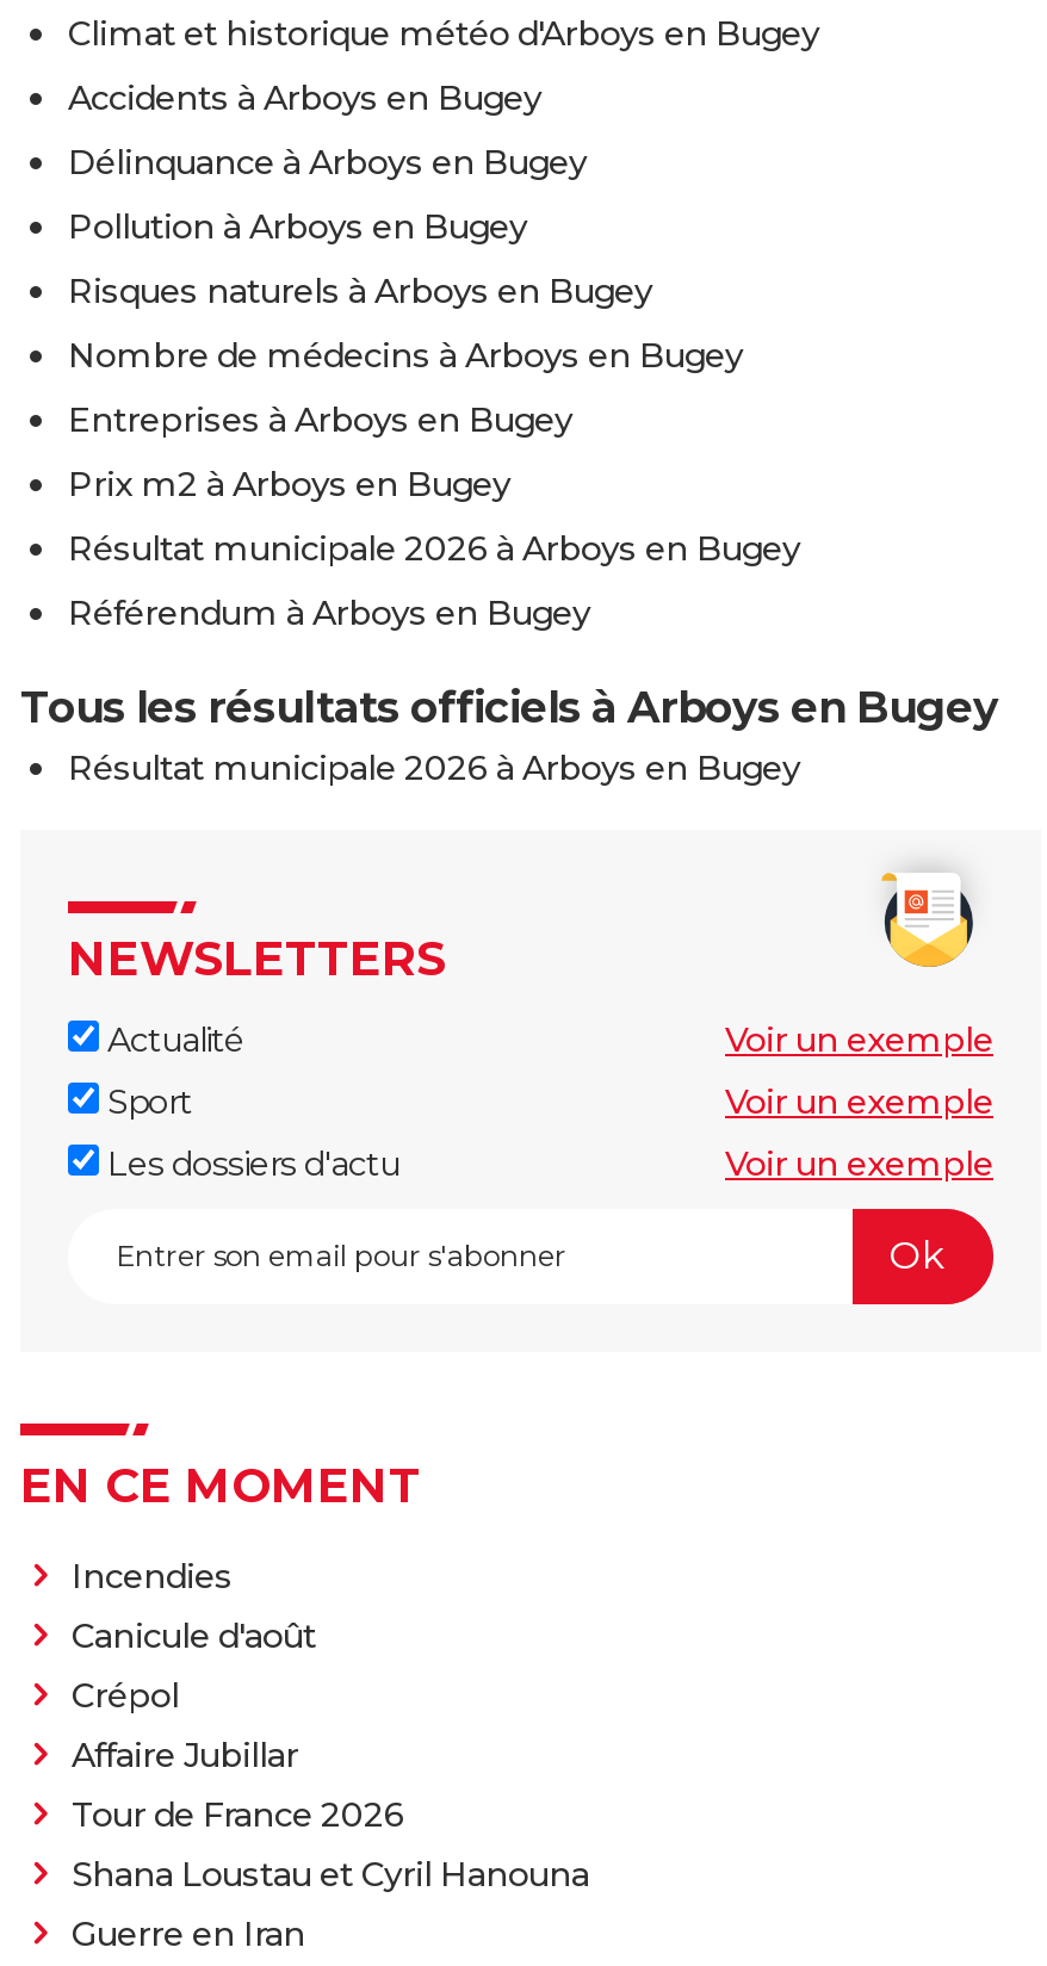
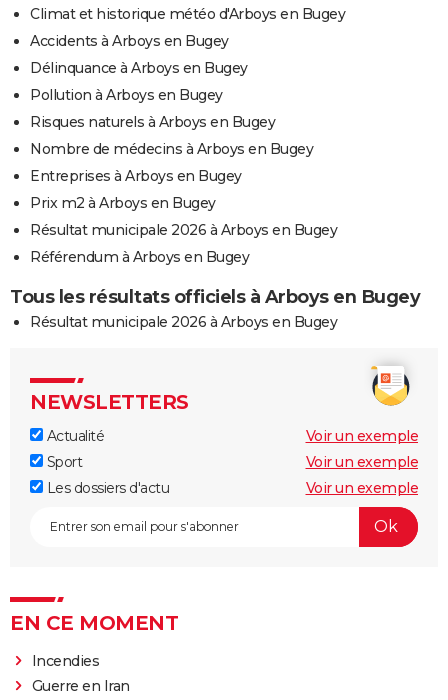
[72,1613,589,1894] Canicule d'août | Crépol | Affaire Jubillar | Tour de France 2026 | Shana Loustau et Cyril Hanouna -> none

